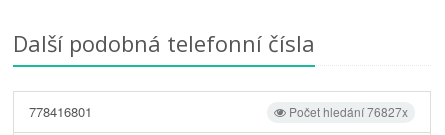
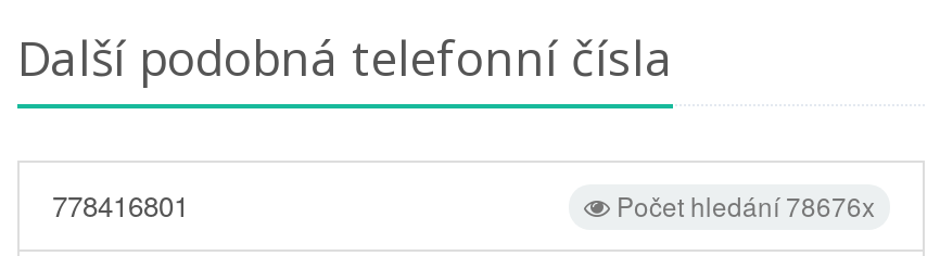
[286,103,408,120] Počet hledání 76827x -> [610,186,875,223] Počet hledání 78676x

